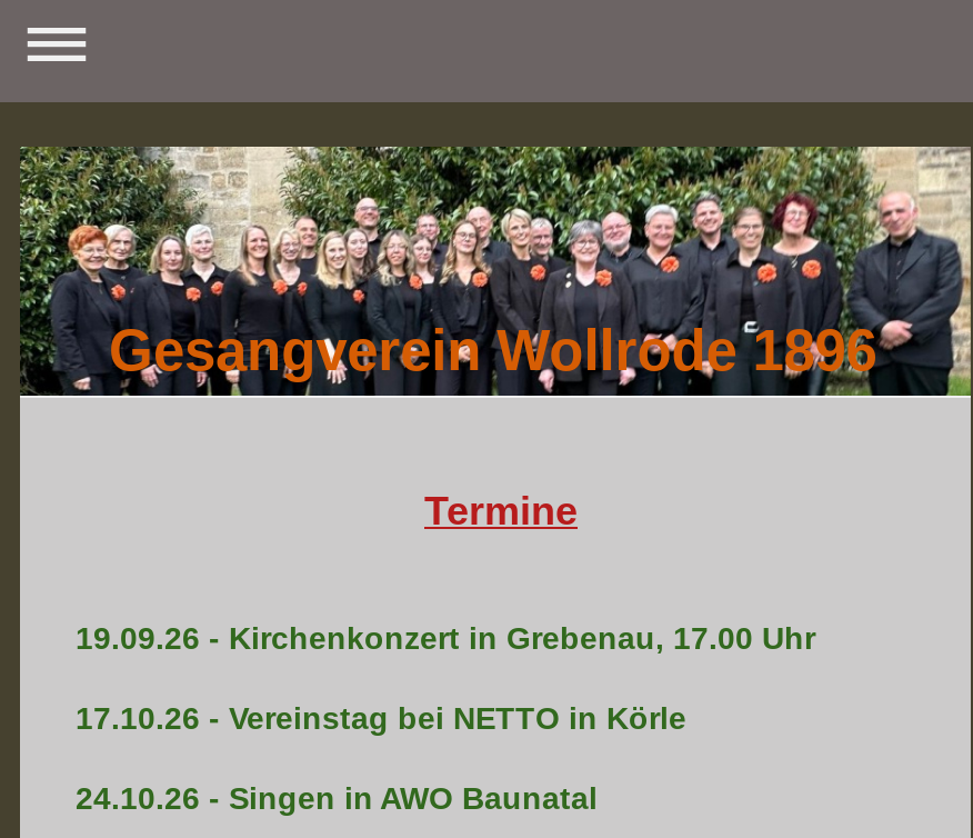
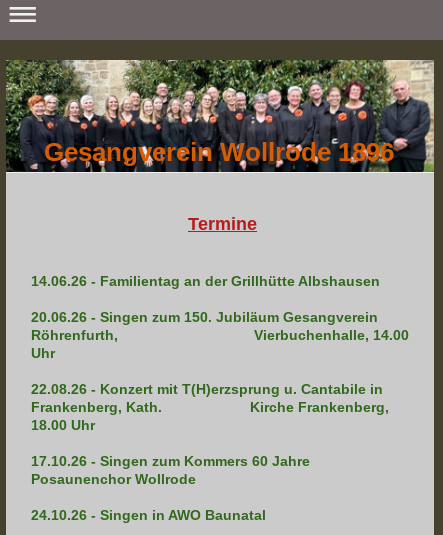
[76,619,815,735] 19.09.26 - Kirchenkonzert in Grebenau, 17.00 Uhr | 17.10.26 - Vereinstag bei NETTO in Körle -> [31,273,409,487] 14.06.26 - Familientag an der Grillhütte Albshausen | 20.06.26 - Singen zum 150. Jubiläum Gesangverein | Röhrenfurth, Vierbuchenhalle, 14.00 | Uhr | 22.08.26 - Konzert mit T(H)erzsprung u. Cantabile in | Frankenberg, Kath. Kirche Frankenberg, | 18.00 Uhr | 17.10.26 - Singen zum Kommers 60 Jahre | Posaunenchor Wollrode

